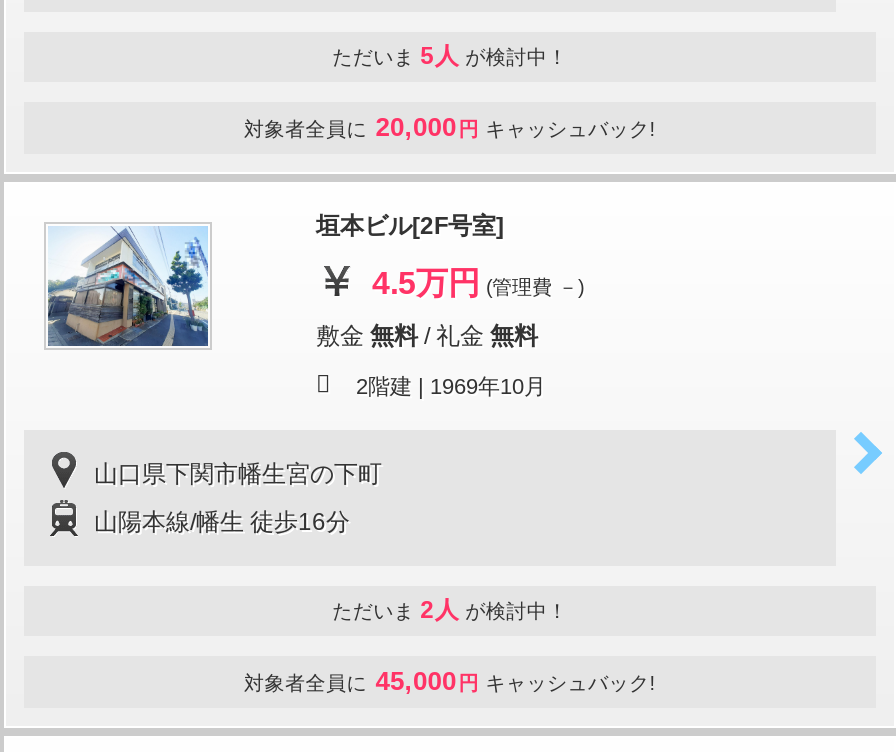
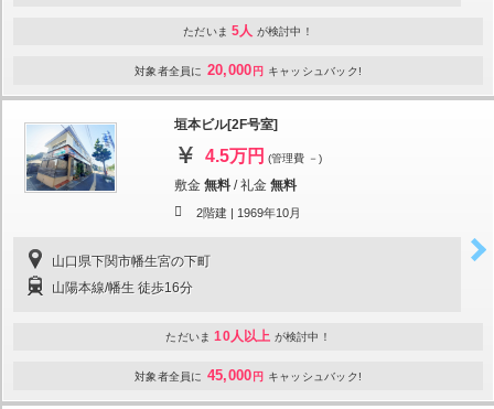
[332,596,568,624] ただいま 2人 が検討中！ -> [166,328,331,344] ただいま 10人以上 が検討中！

